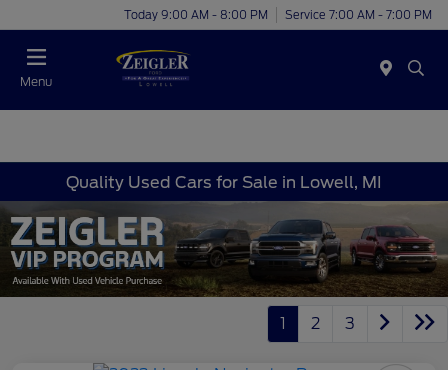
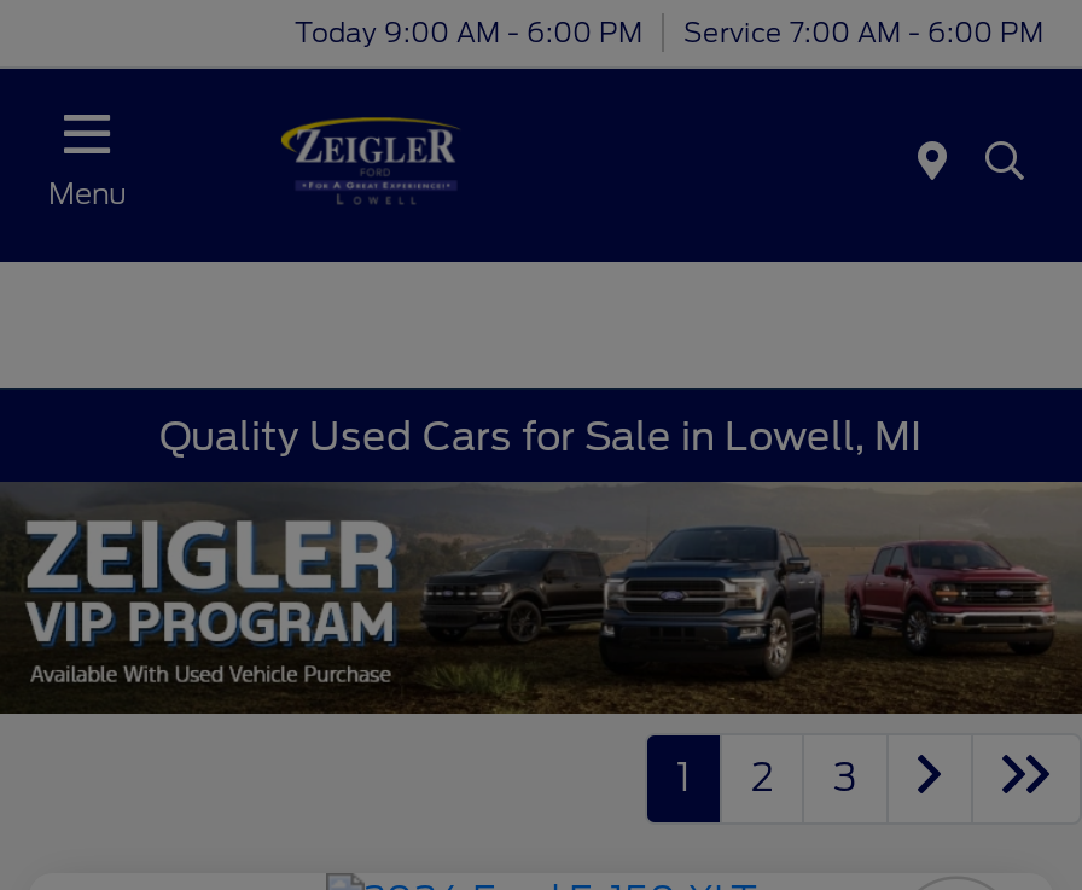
[124,7,268,21] Today 9:00 AM - 8:00 PM -> [295,14,642,48] Today 9:00 AM - 6:00 PM
[285,7,432,21] Service 7:00 AM - 7:00 PM -> [683,14,1043,48] Service 7:00 AM - 6:00 PM

